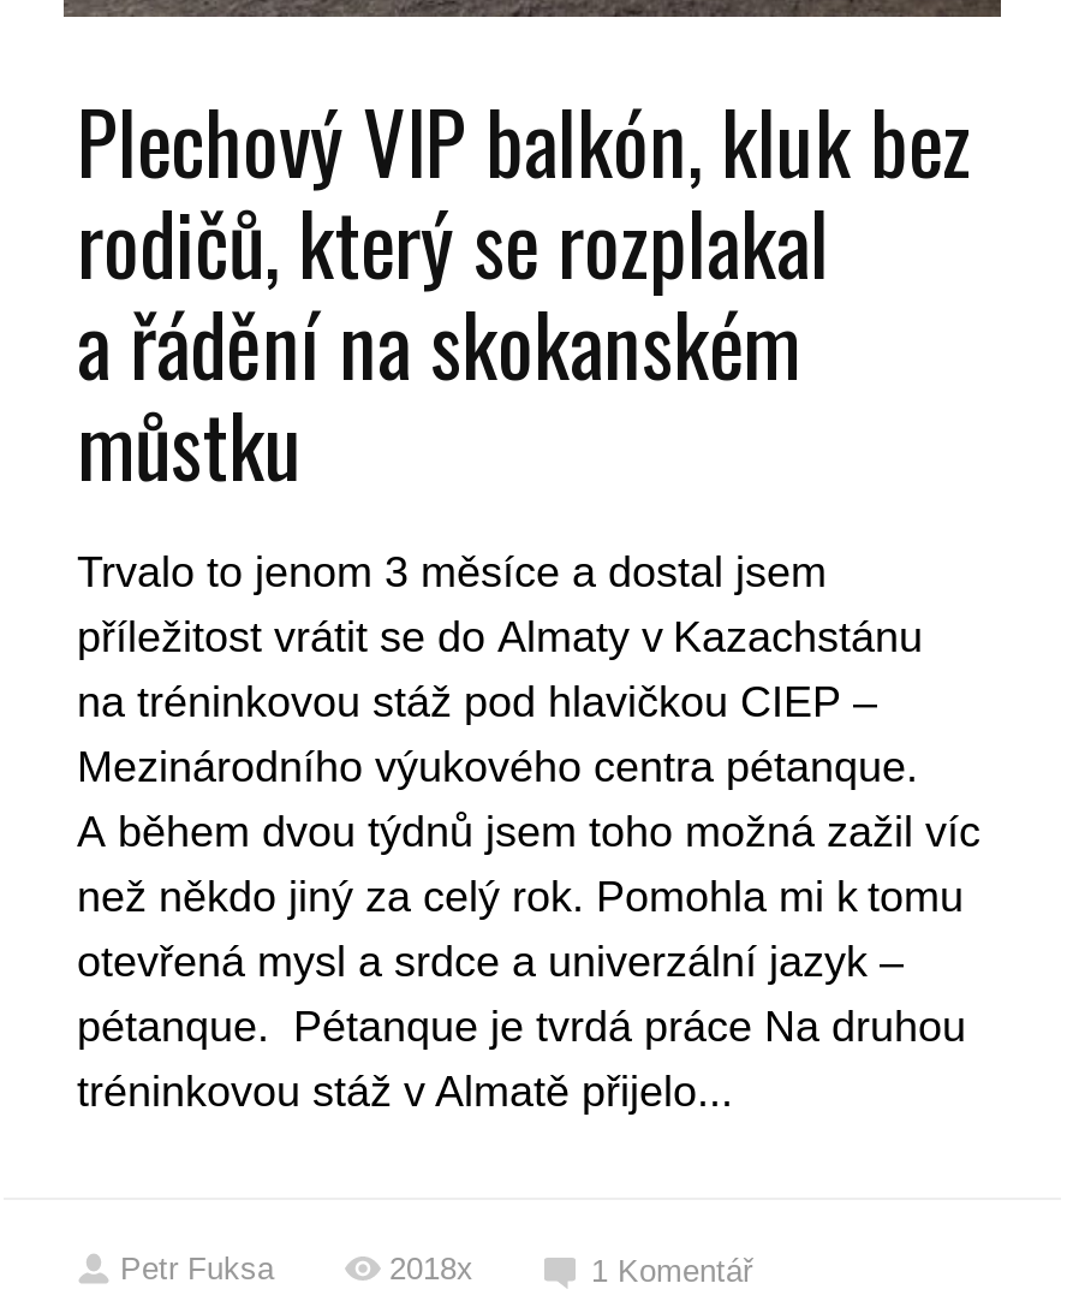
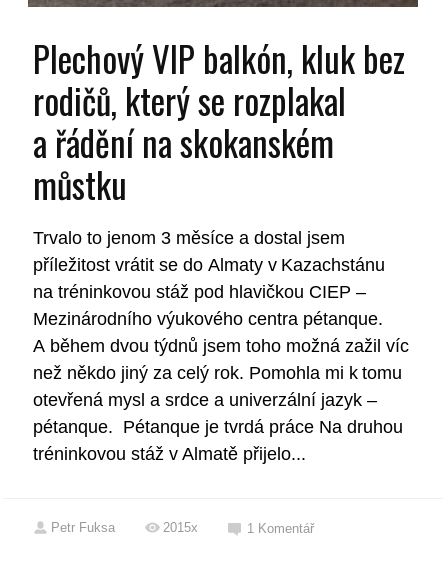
[389,1249,473,1285] 2018x -> [163,519,198,534] 2015x

